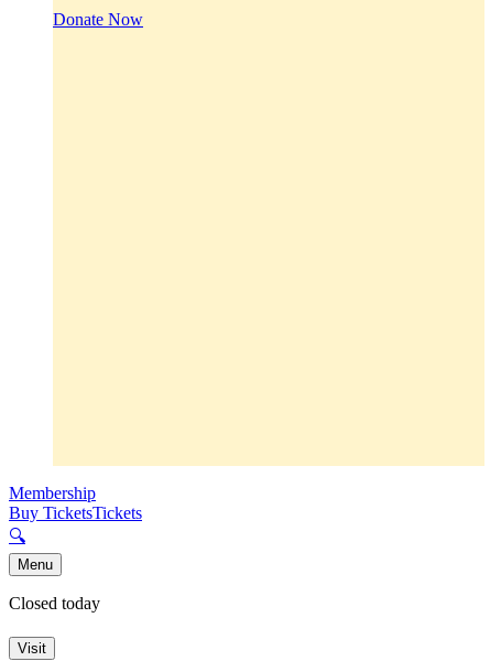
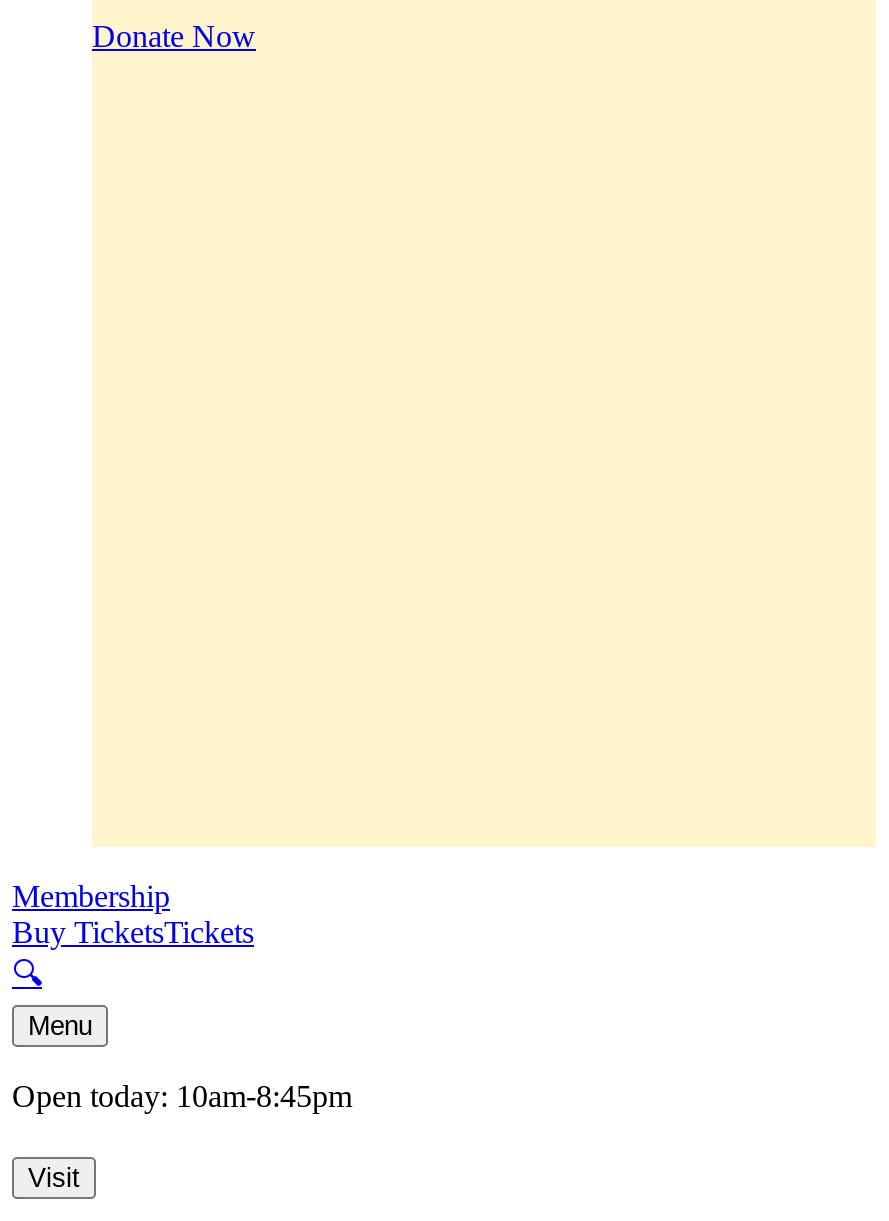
[9,594,100,613] Closed today -> [12,1080,352,1114] Open today: 10am-8:45pm

